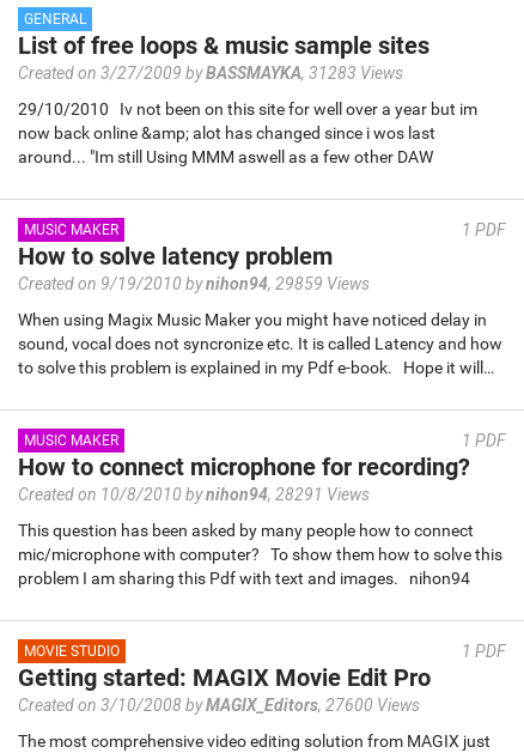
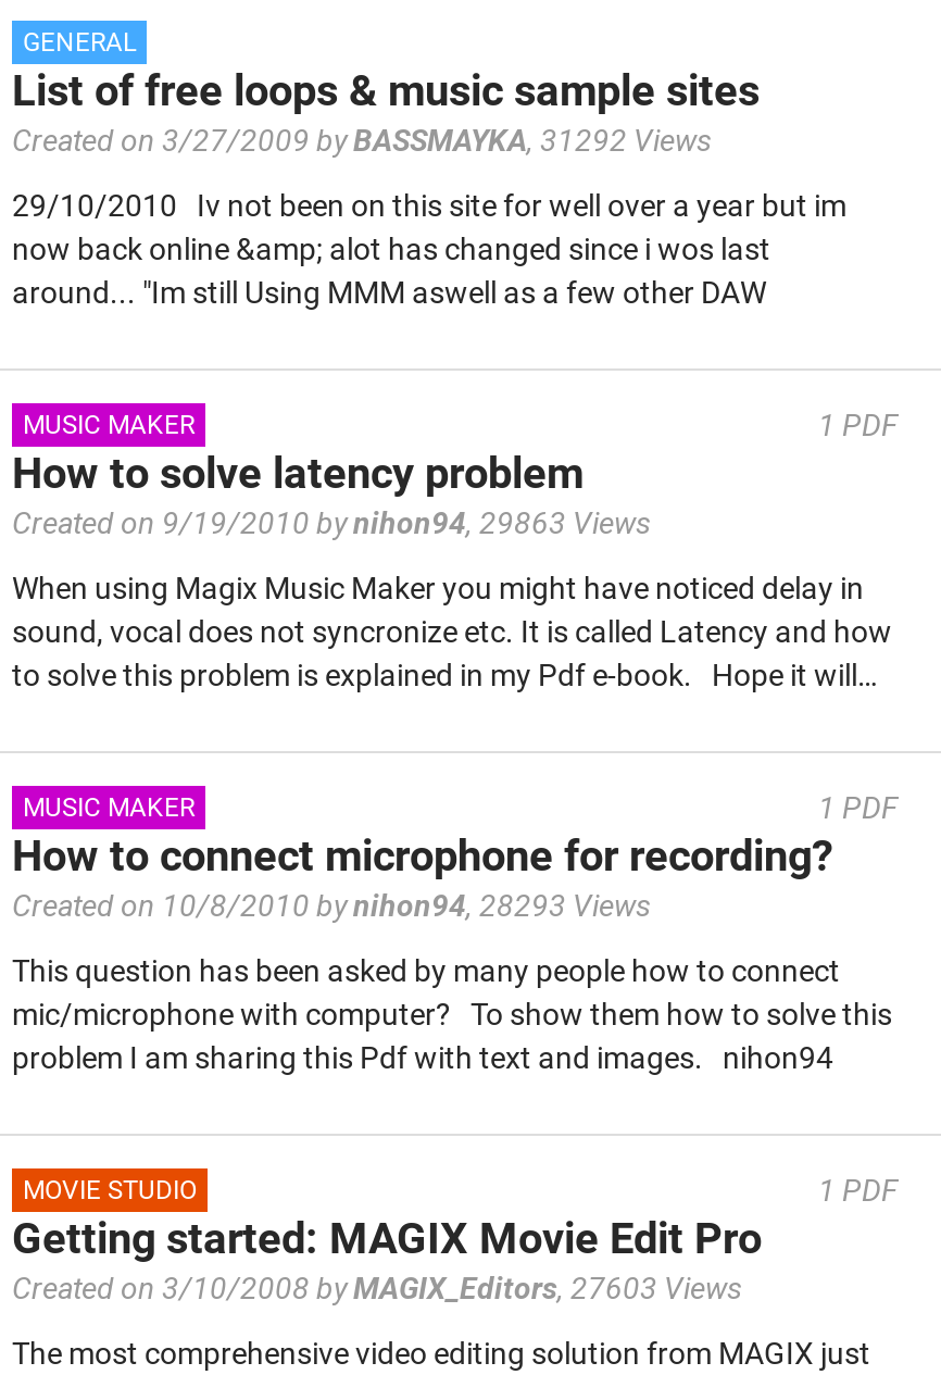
[18,64,403,83] Created on 3/27/2009 byBASSMAYKA, 31283 Views -> [12,123,712,158] Created on 3/27/2009 byBASSMAYKA, 31292 Views
[18,275,370,294] Created on 9/19/2010 bynihon94, 29859 Views -> [12,506,651,541] Created on 9/19/2010 bynihon94, 29863 Views
[18,485,370,504] Created on 10/8/2010 bynihon94, 28291 Views -> [12,889,651,923] Created on 10/8/2010 bynihon94, 28293 Views
[18,696,420,715] Created on 3/10/2008 byMAGIX_Editors, 27600 Views -> [12,1271,742,1306] Created on 3/10/2008 byMAGIX_Editors, 27603 Views

